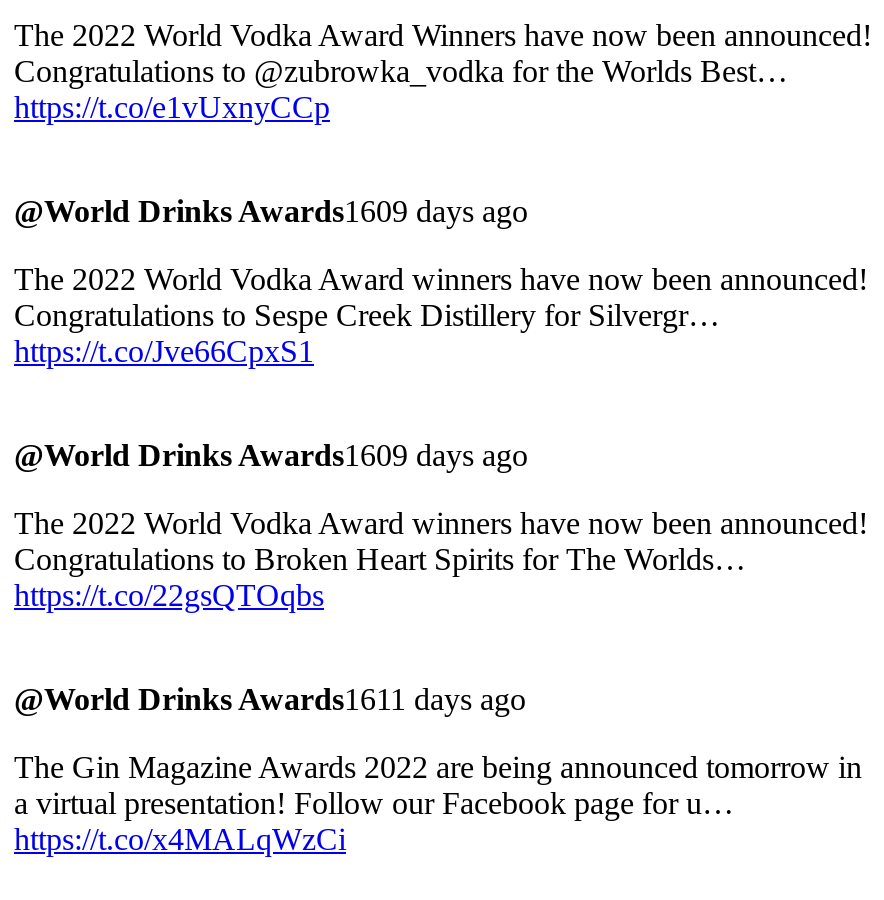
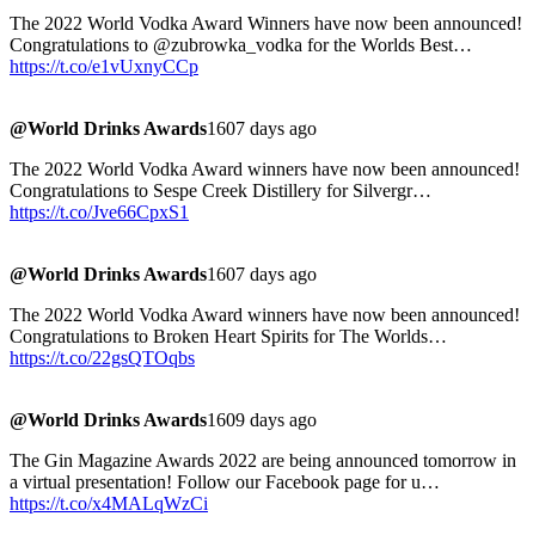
[14,195,528,229] @World Drinks Awards1609 days ago -> [10,119,317,139] @World Drinks Awards1607 days ago
[14,439,528,473] @World Drinks Awards1609 days ago -> [10,264,317,285] @World Drinks Awards1607 days ago
[14,683,526,717] @World Drinks Awards1611 days ago -> [10,410,317,430] @World Drinks Awards1609 days ago

